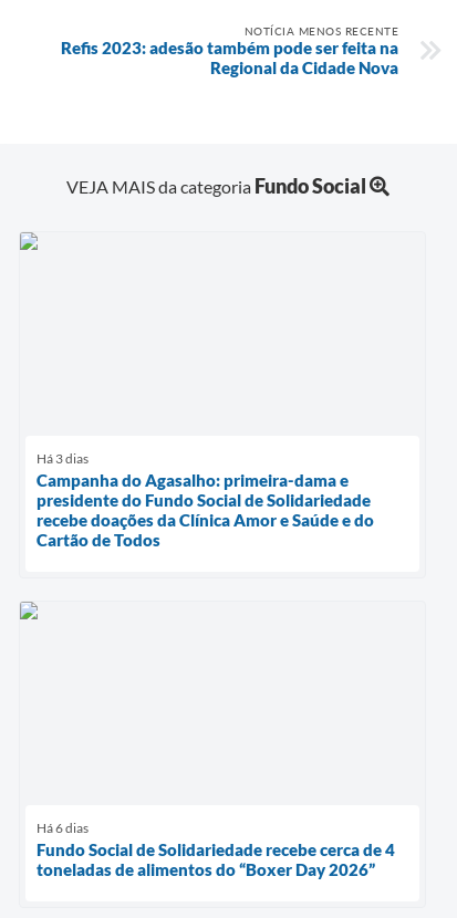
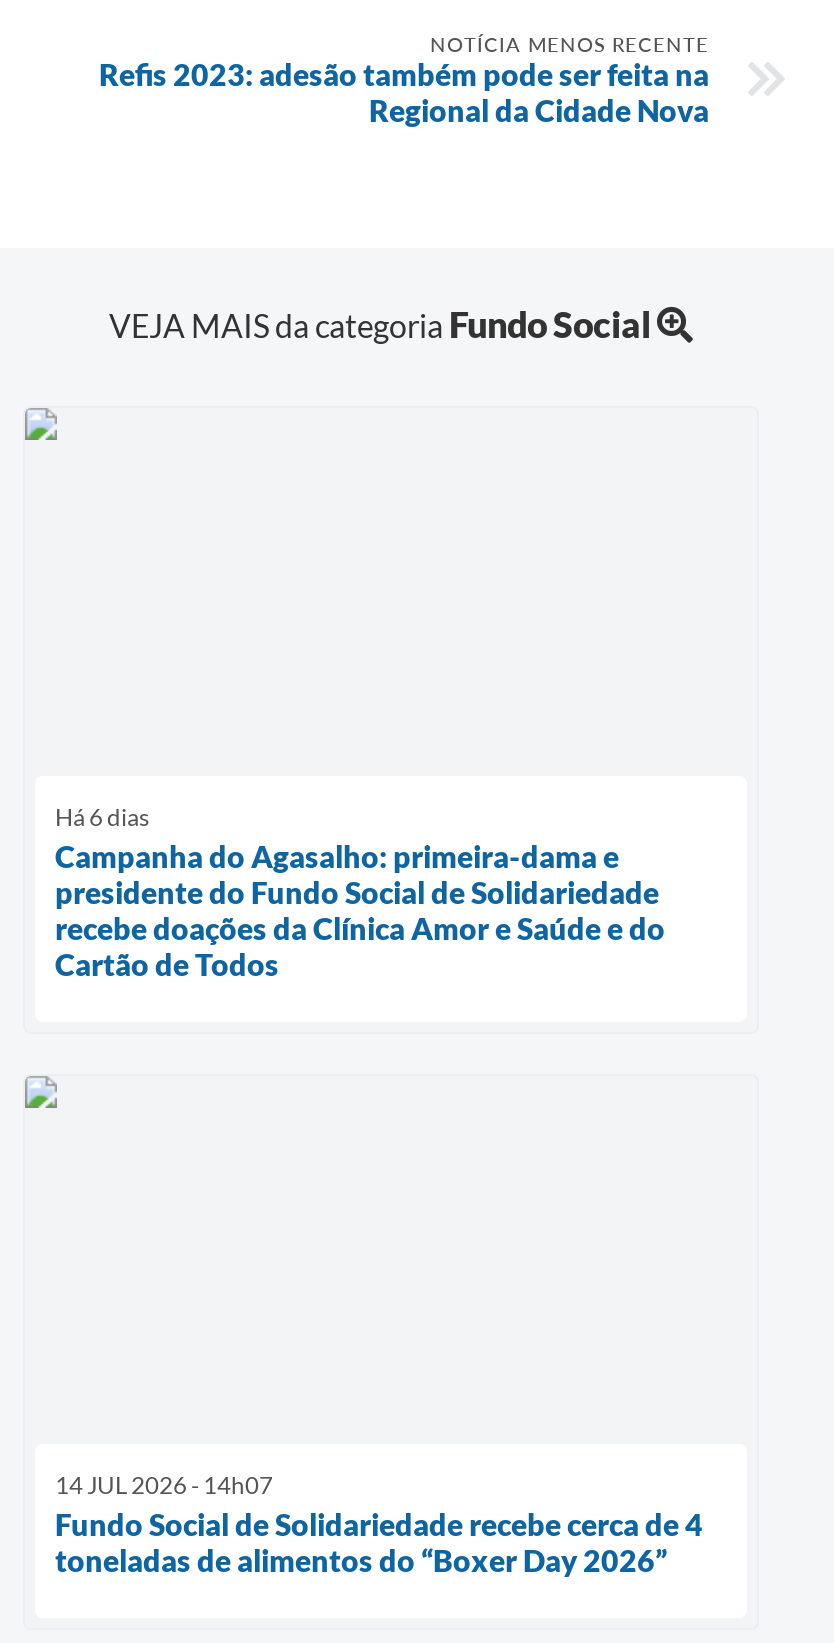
[37,450,89,467] Há 3 dias -> [55,802,149,832] Há 6 dias
[37,820,89,836] Há 6 dias -> [55,1470,273,1500] 14 JUL 2026 - 14h07

